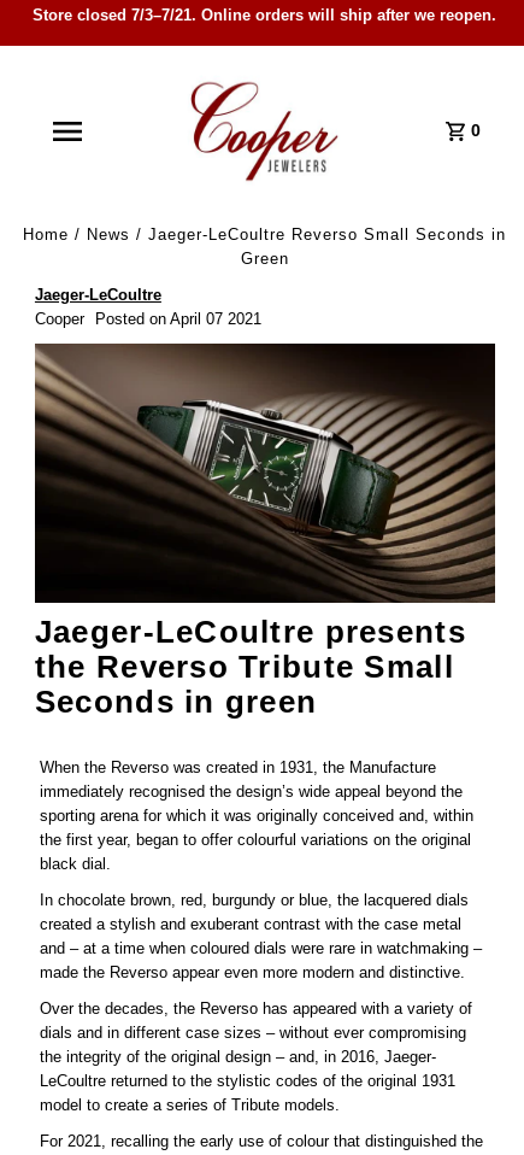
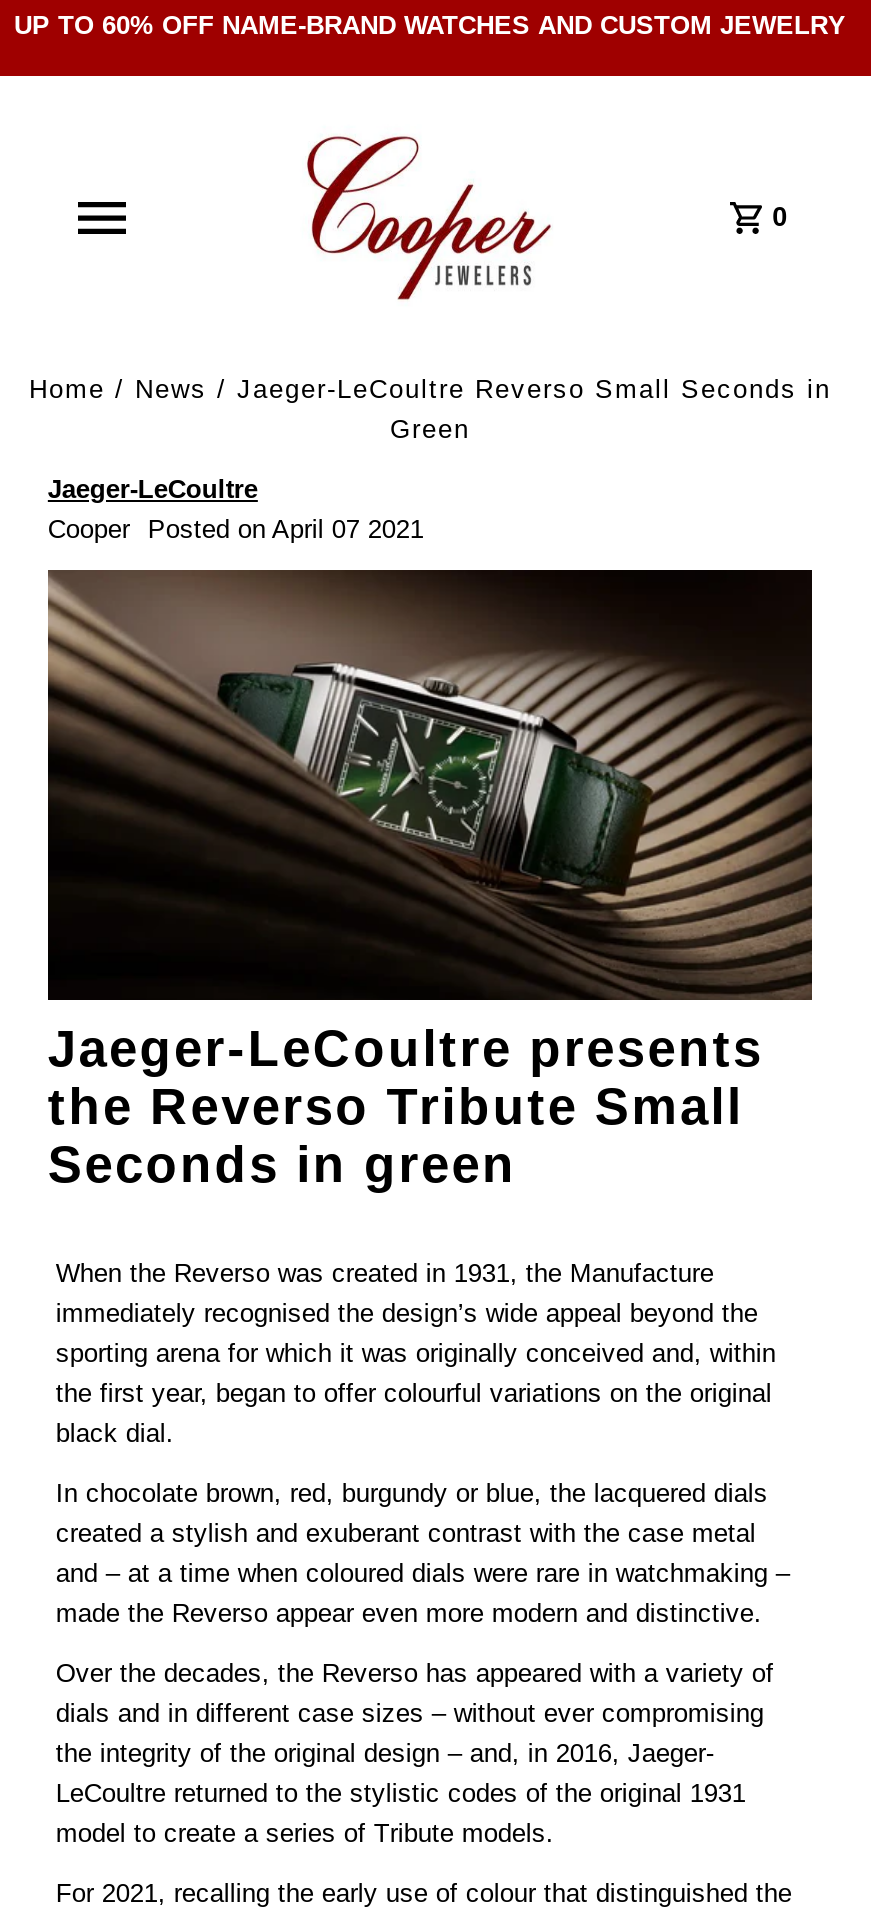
[33,6,497,24] Store closed 7/3–7/21. Online orders will ship after we reopen. -> [14,10,846,40] UP TO 60% OFF NAME-BRAND WATCHES AND CUSTOM JEWELRY

